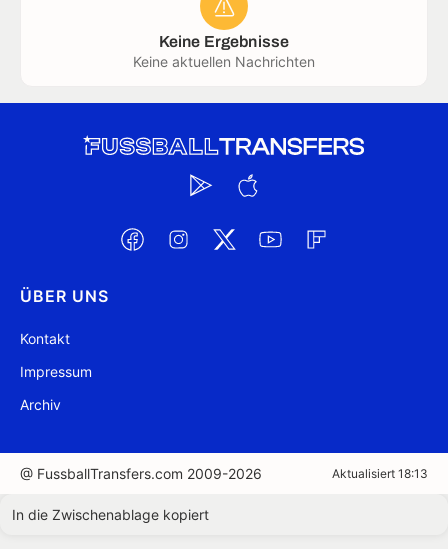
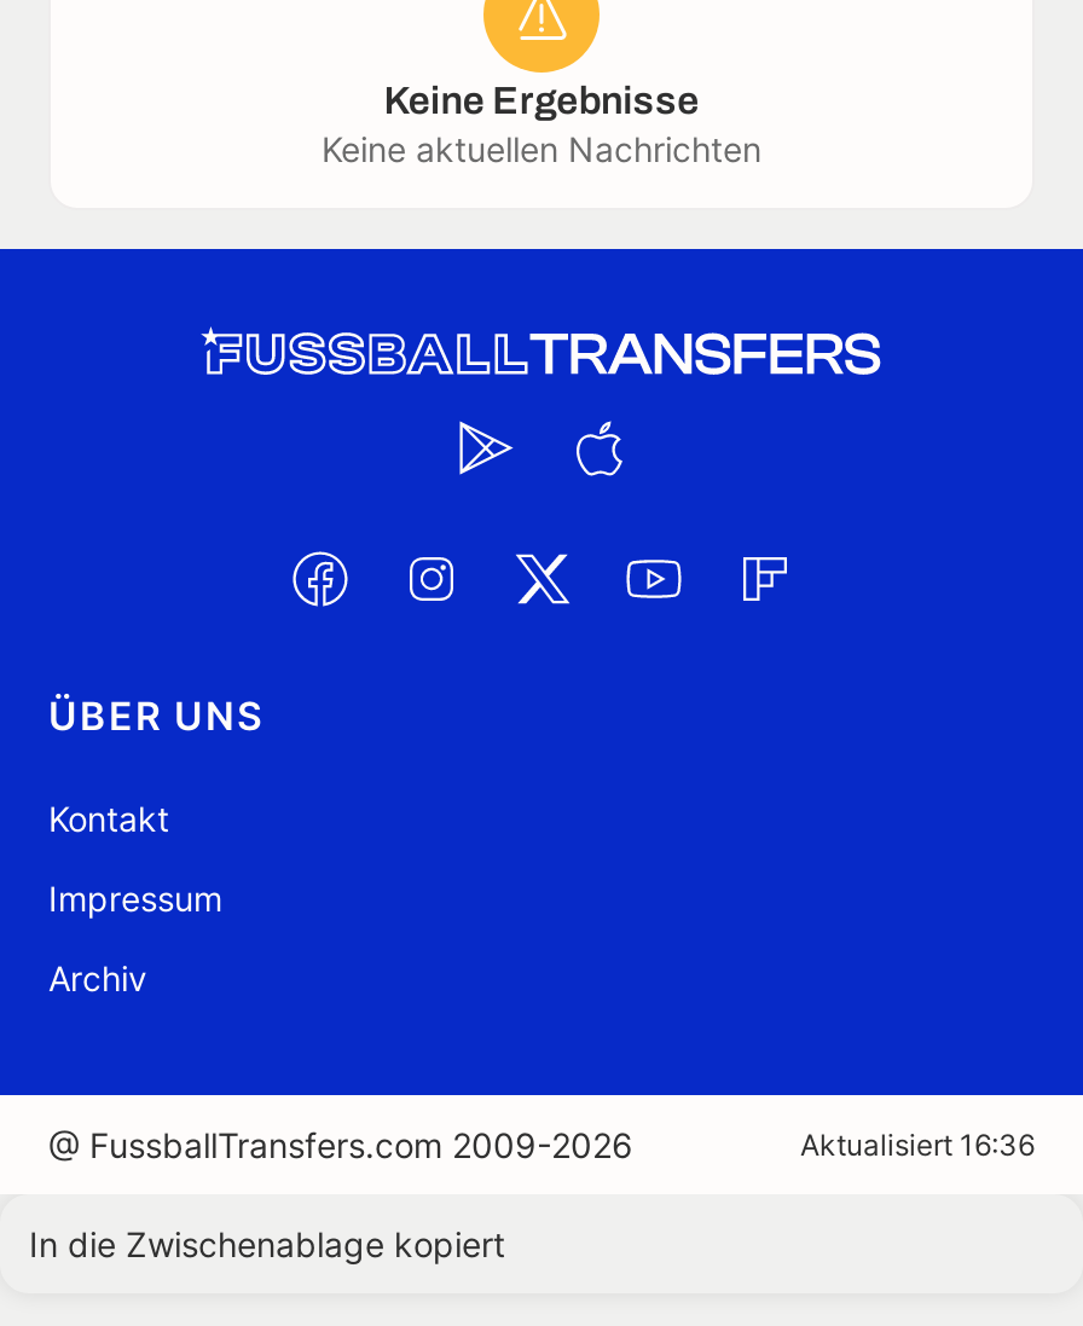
[332,466,428,481] Aktualisiert 18:13 -> [800,1127,1035,1163] Aktualisiert 16:36

